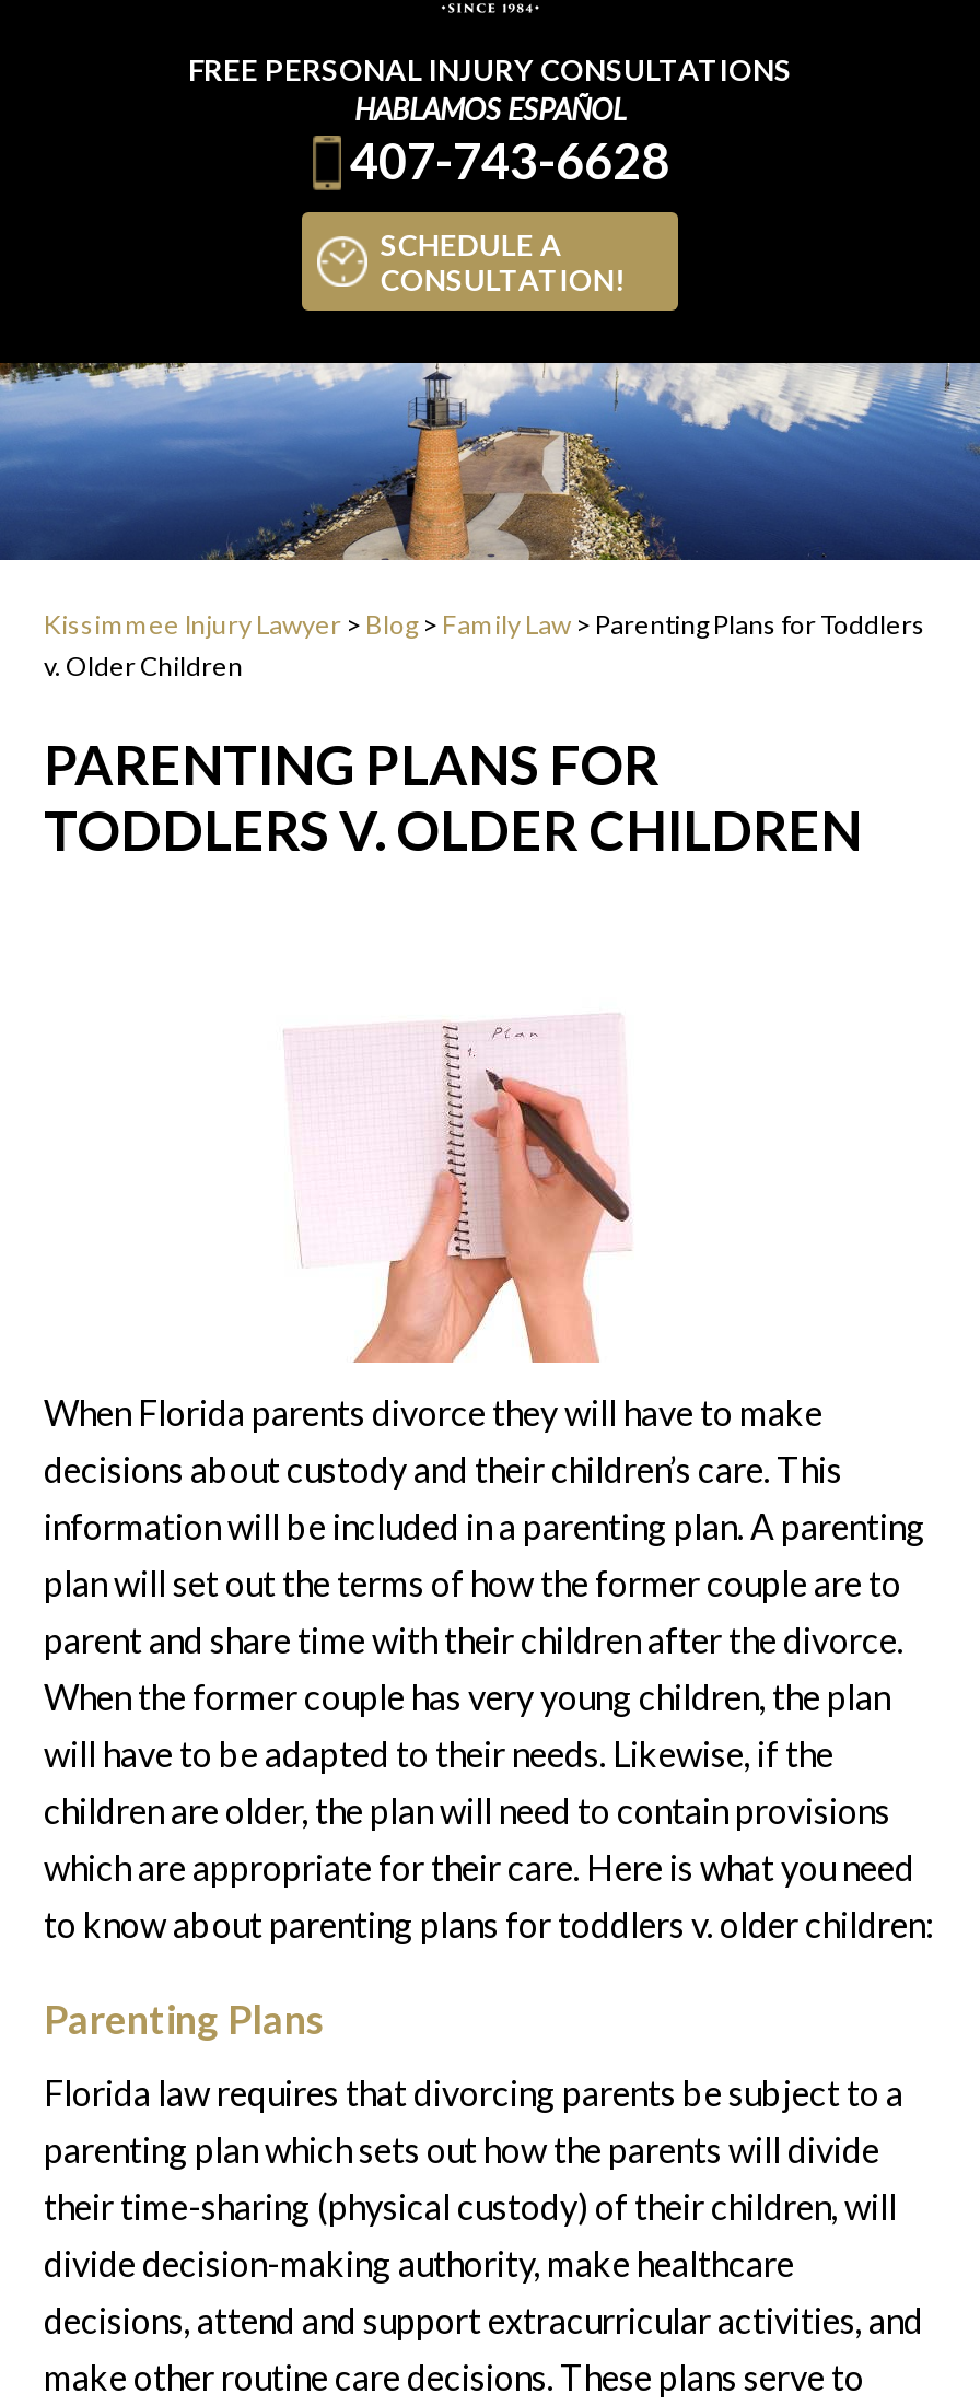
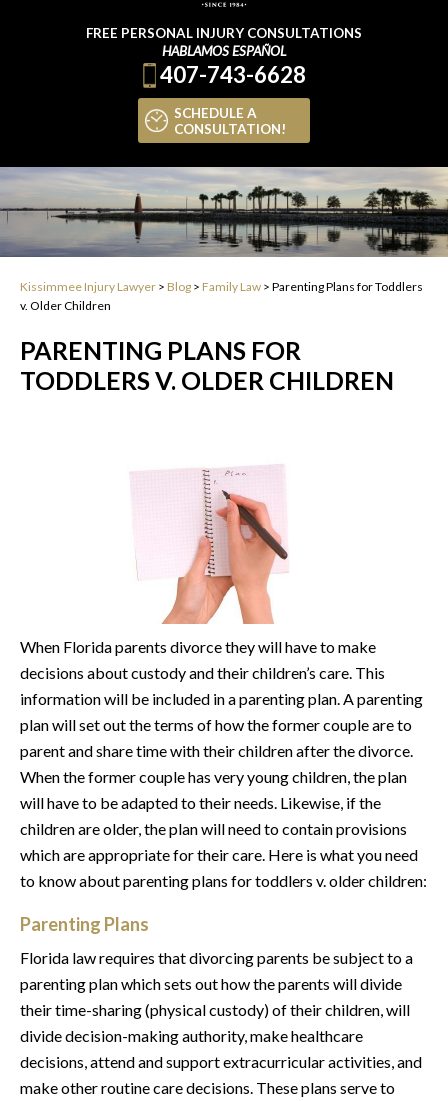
[7,363,973,562] [image] -> [3,166,445,258] [image]

